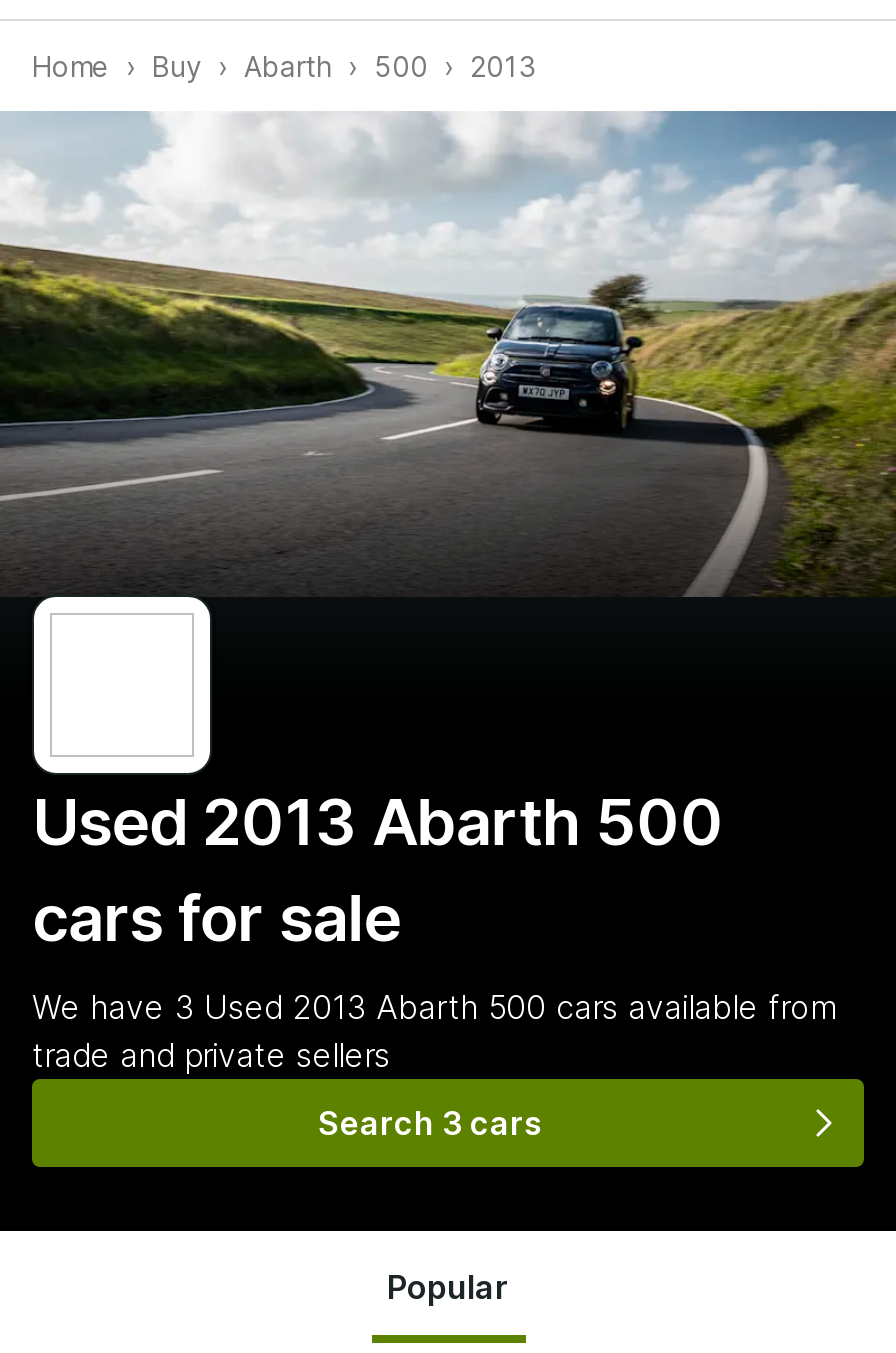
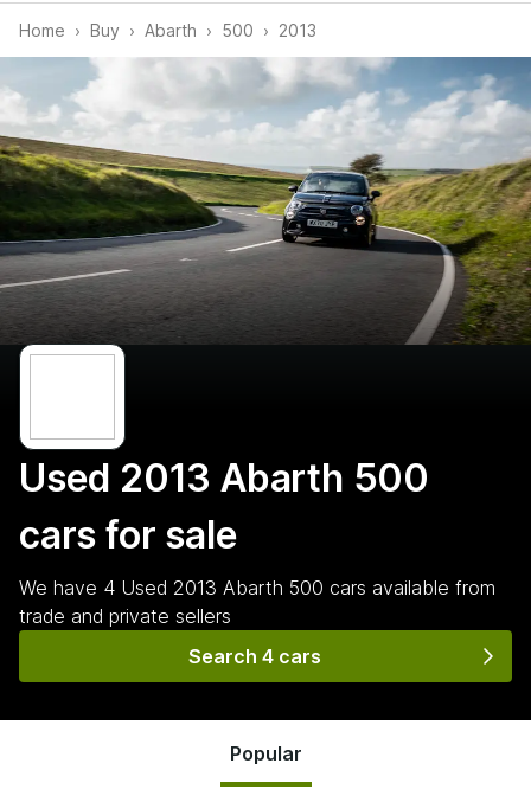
[32,987,836,1027] We have 3 Used 2013 Abarth 500 cars available from -> [19,576,495,599] We have 4 Used 2013 Abarth 500 cars available from
[318,1103,542,1143] Search 3 cars -> [188,644,321,668] Search 4 cars

